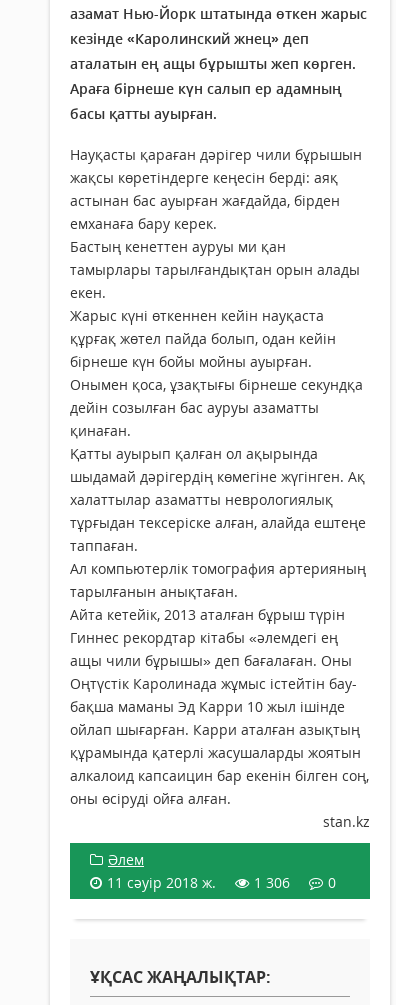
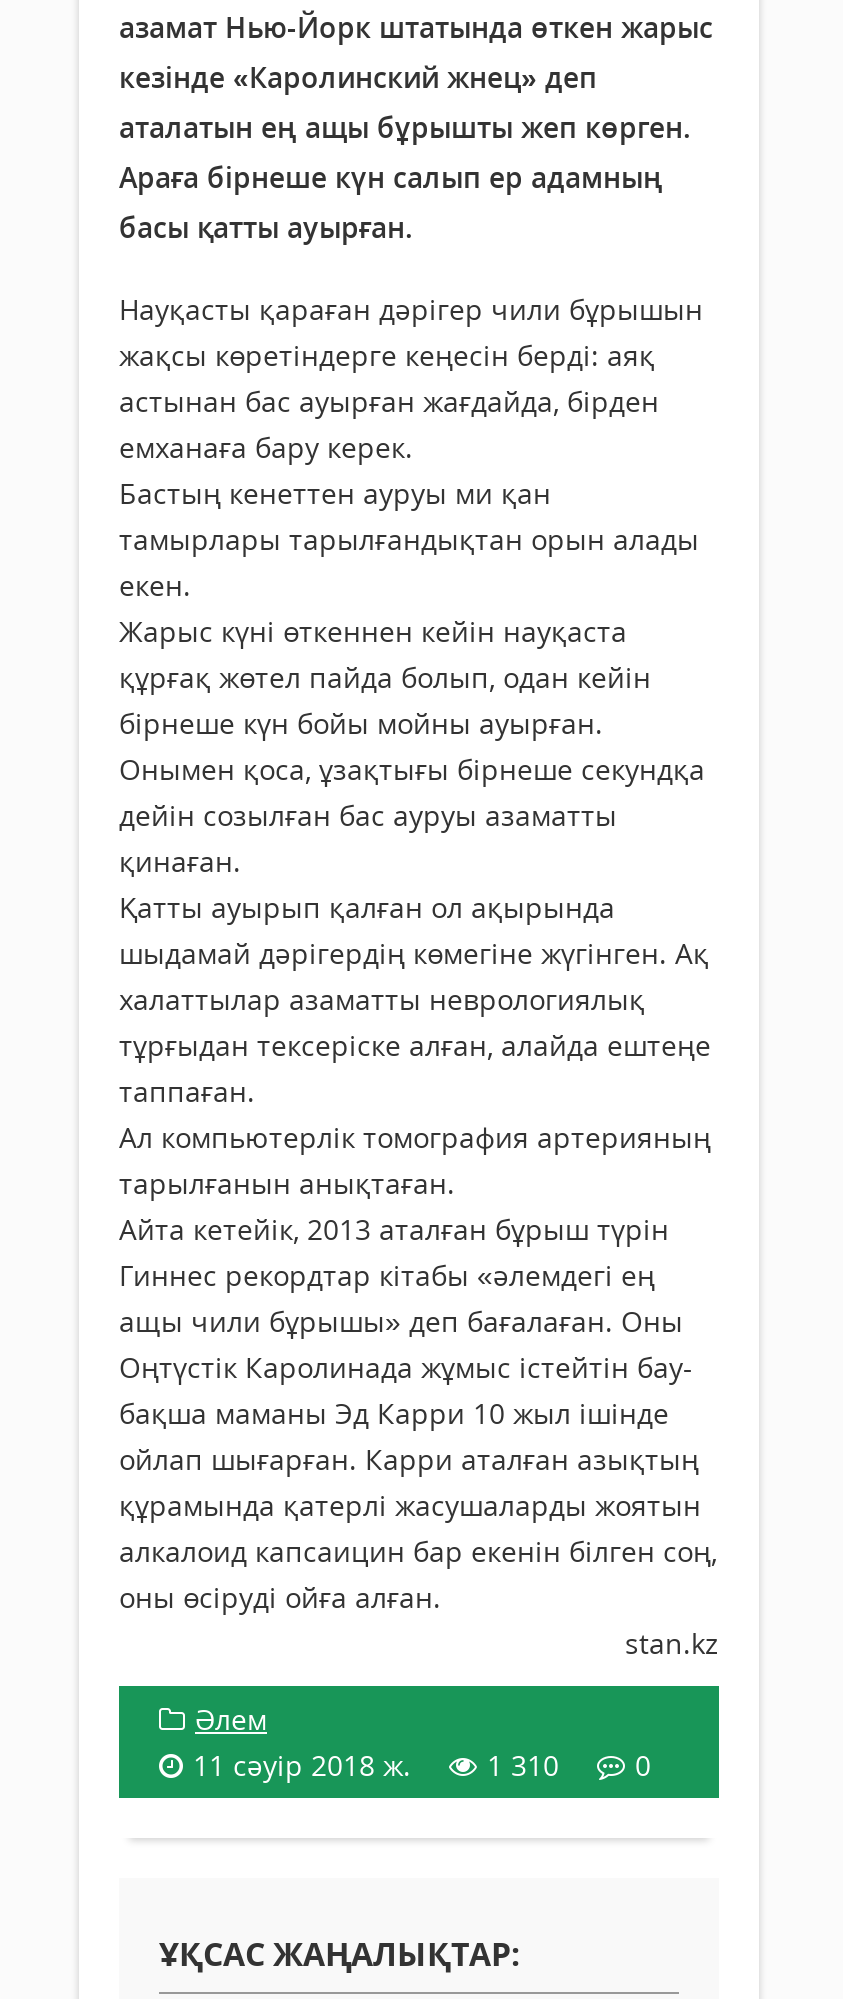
[107,873,336,892] 11 сәуір 2018 ж. 1 306 0 -> [193,1746,651,1784] 11 сәуір 2018 ж. 1 310 0

